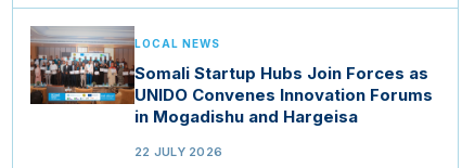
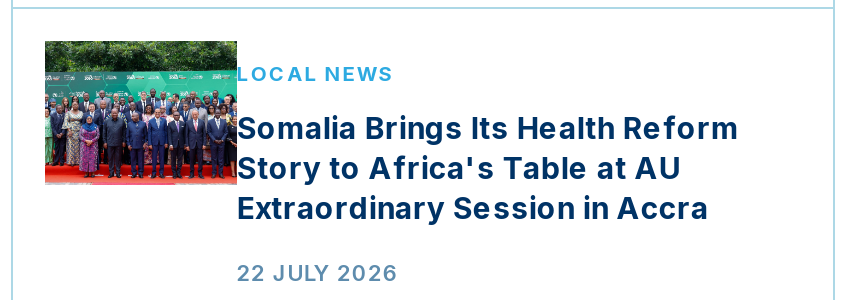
[29,26,433,127] [image] | Somali Startup Hubs Join Forces as | UNIDO Convenes Innovation Forums | in Mogadishu and Hargeisa -> [43,39,739,228] [image] | Somalia Brings Its Health Reform | Story to Africa's Table at AU | Extraordinary Session in Accra

